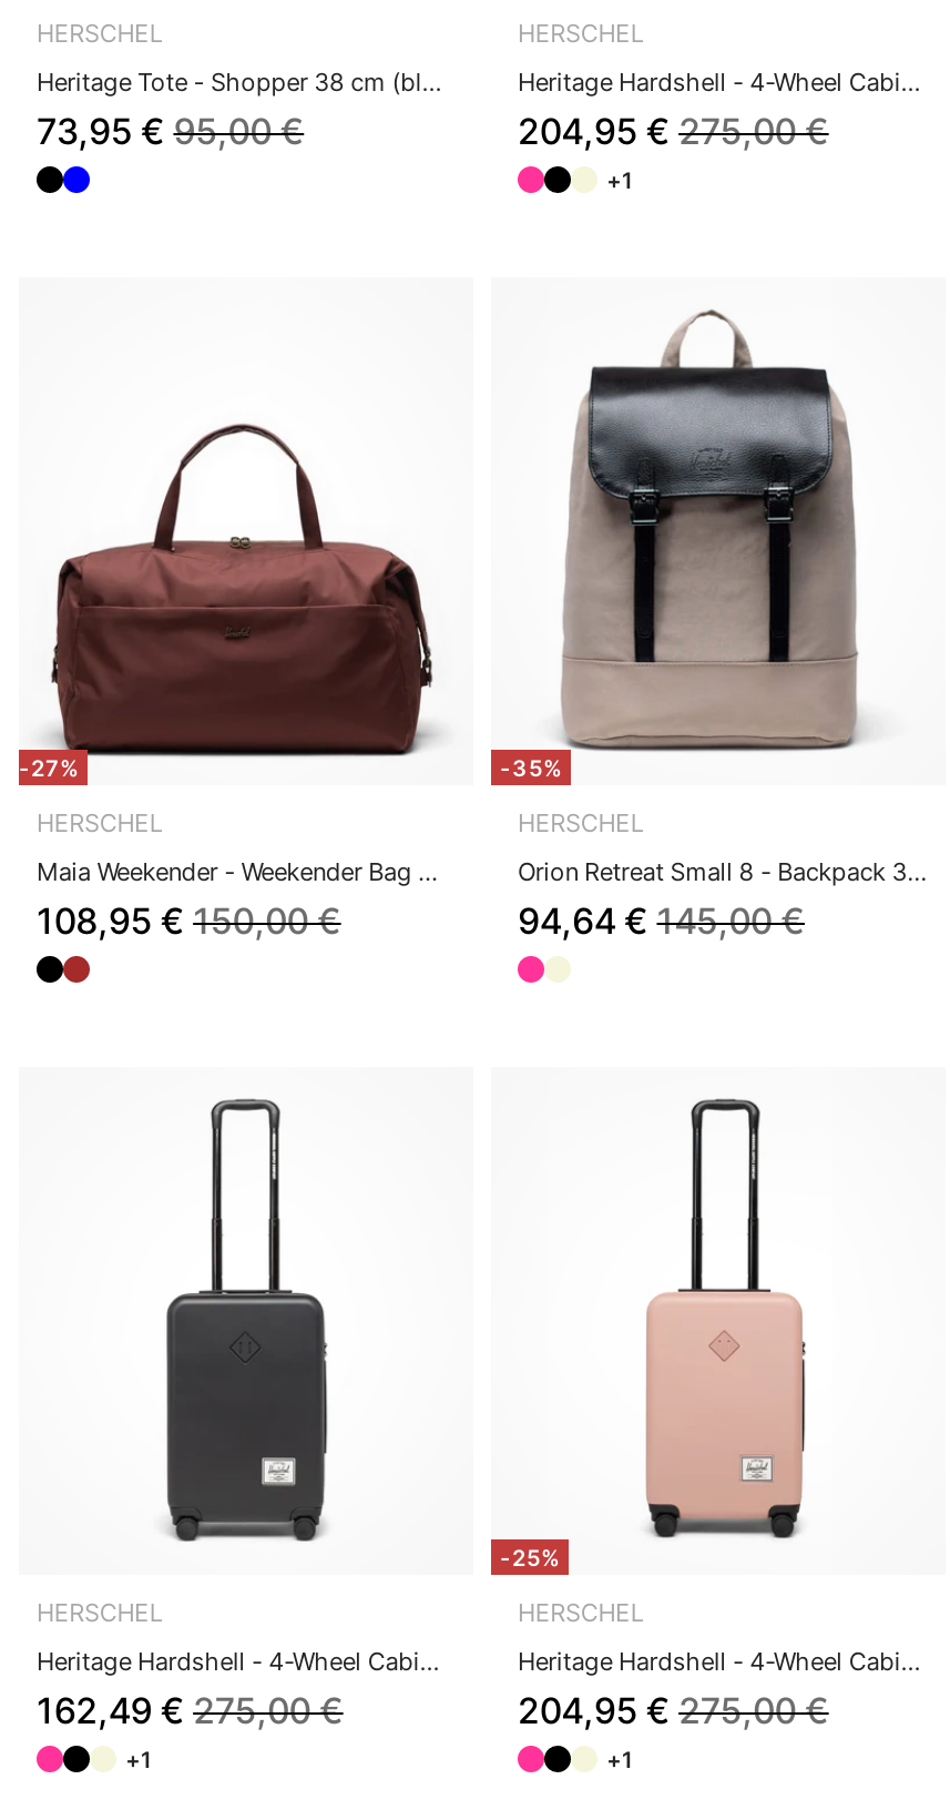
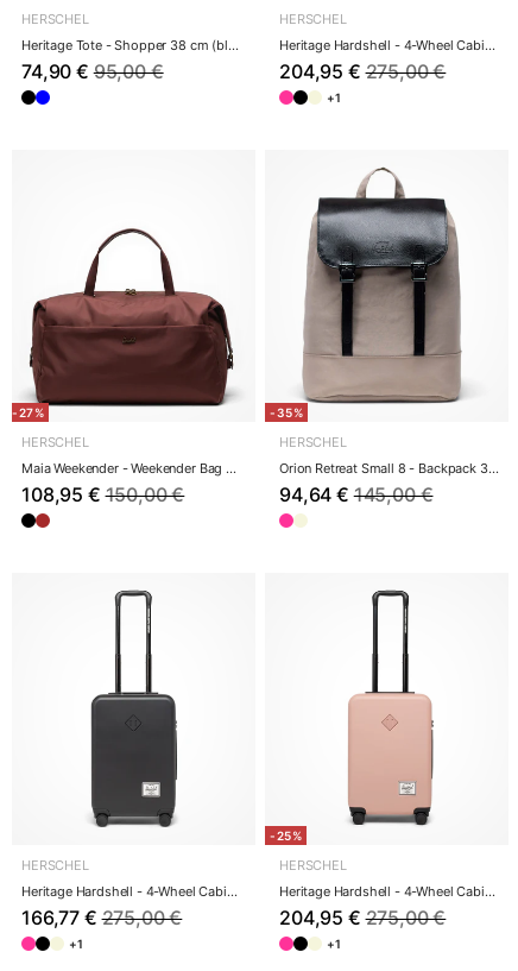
[37,109,304,154] 73,95 € 95,00 € -> [21,60,163,84] 74,90 € 95,00 €
[37,1689,343,1733] 162,49 € 275,00 € -> [21,906,182,930] 166,77 € 275,00 €

